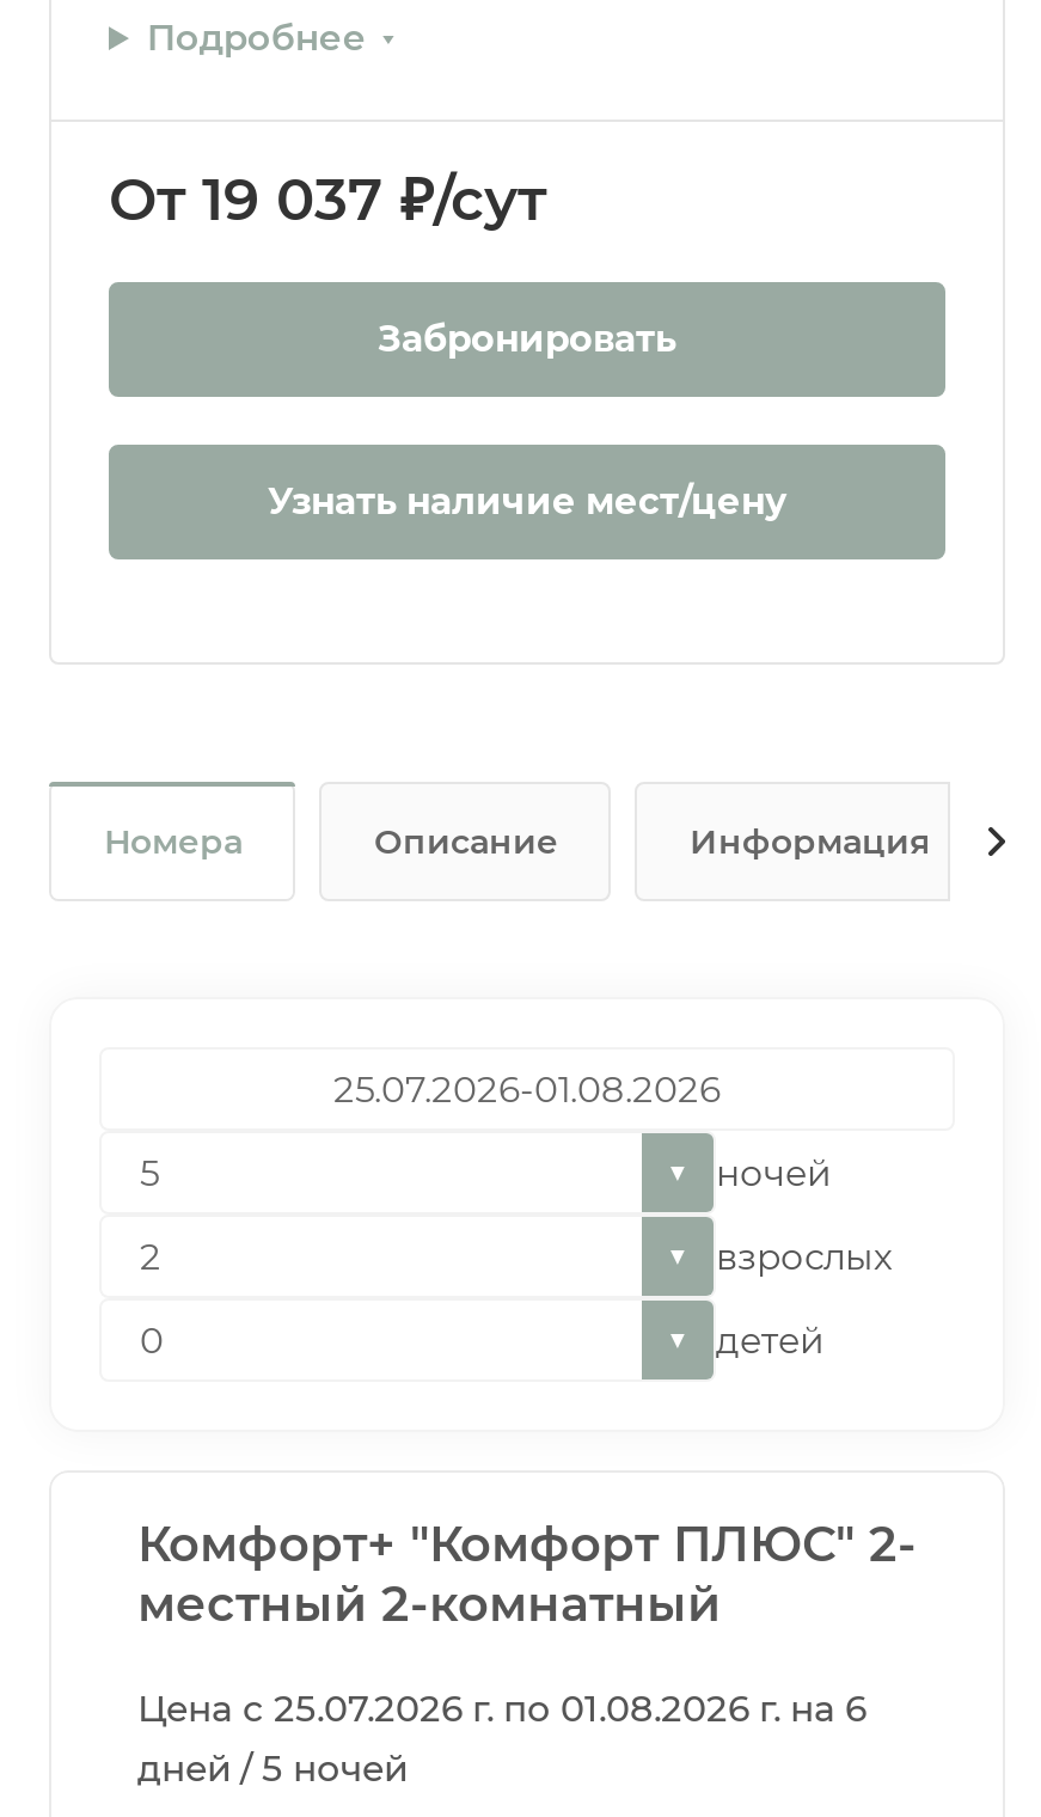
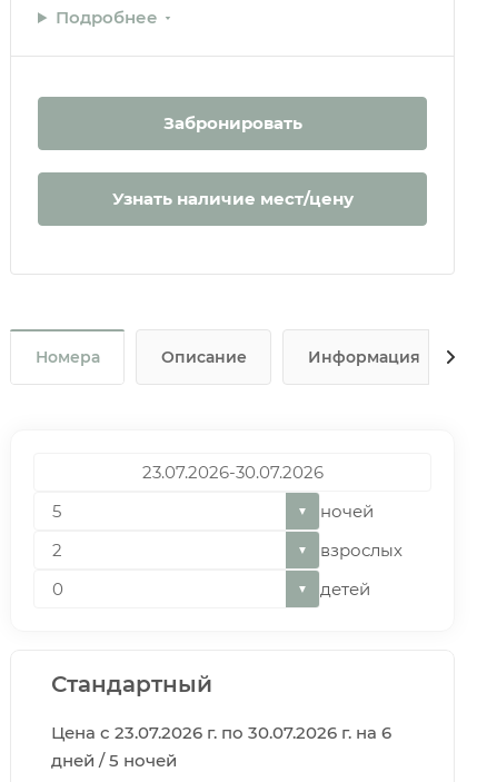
[109,165,546,234] От 19 037 ₽/сут -> none
[137,1515,917,1632] Комфорт+ "Комфорт ПЛЮС" 2- | местный 2-комнатный -> [51,671,212,697] Стандартный
[137,1685,867,1730] Цена с 25.07.2026 г. по 01.08.2026 г. на 6 -> [51,722,391,743] Цена с 23.07.2026 г. по 30.07.2026 г. на 6

